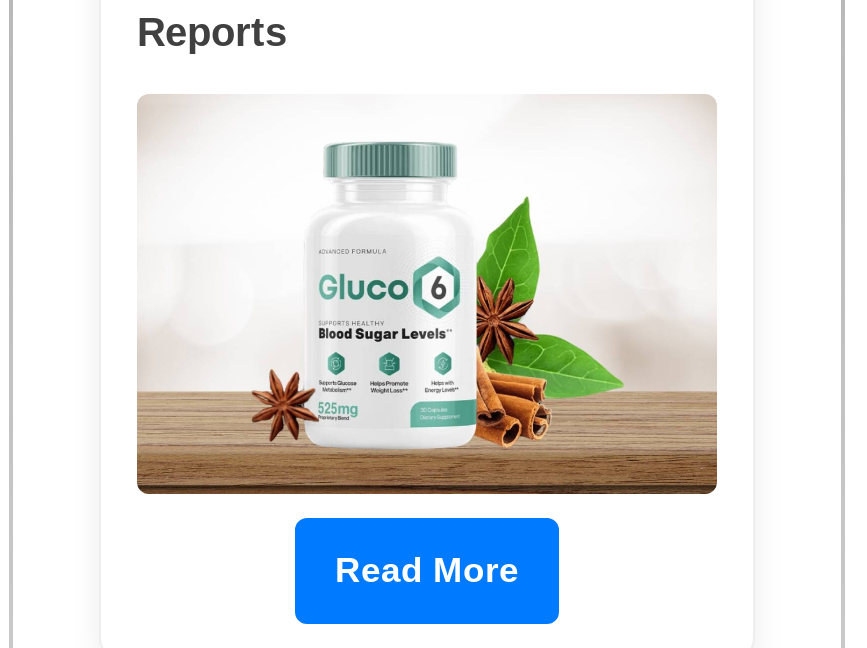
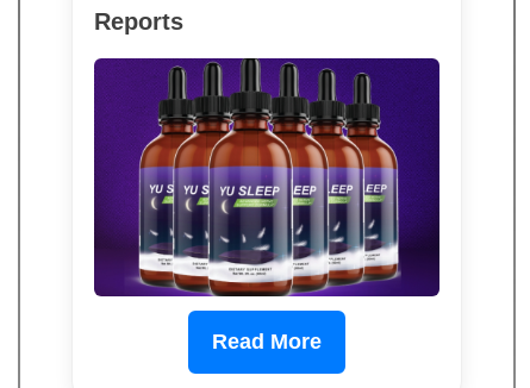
[135,94,719,496] [image] -> [93,57,441,298] [image]

